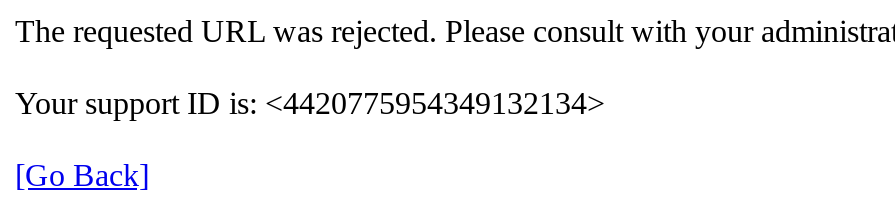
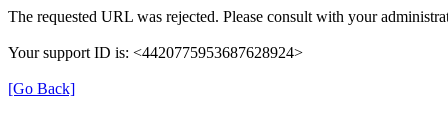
[15,86,605,120] Your support ID is: <4420775954349132134> -> [8,44,303,61] Your support ID is: <4420775953687628924>

